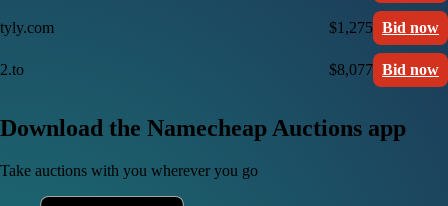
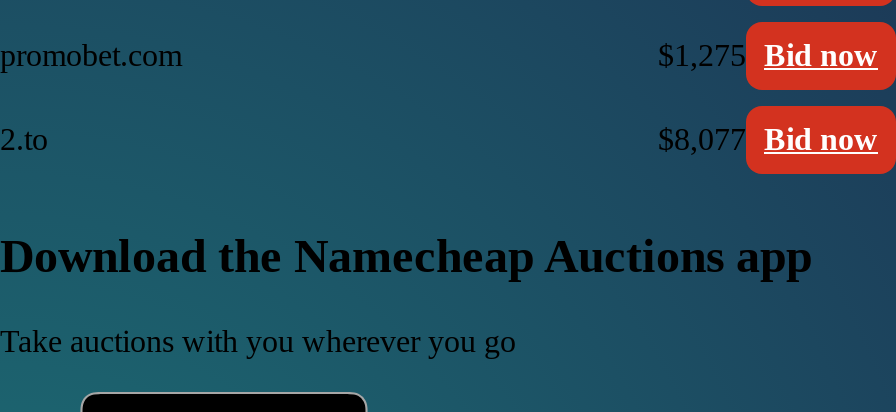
[0,19,54,36] tyly.com -> [0,38,182,72] promobet.com

